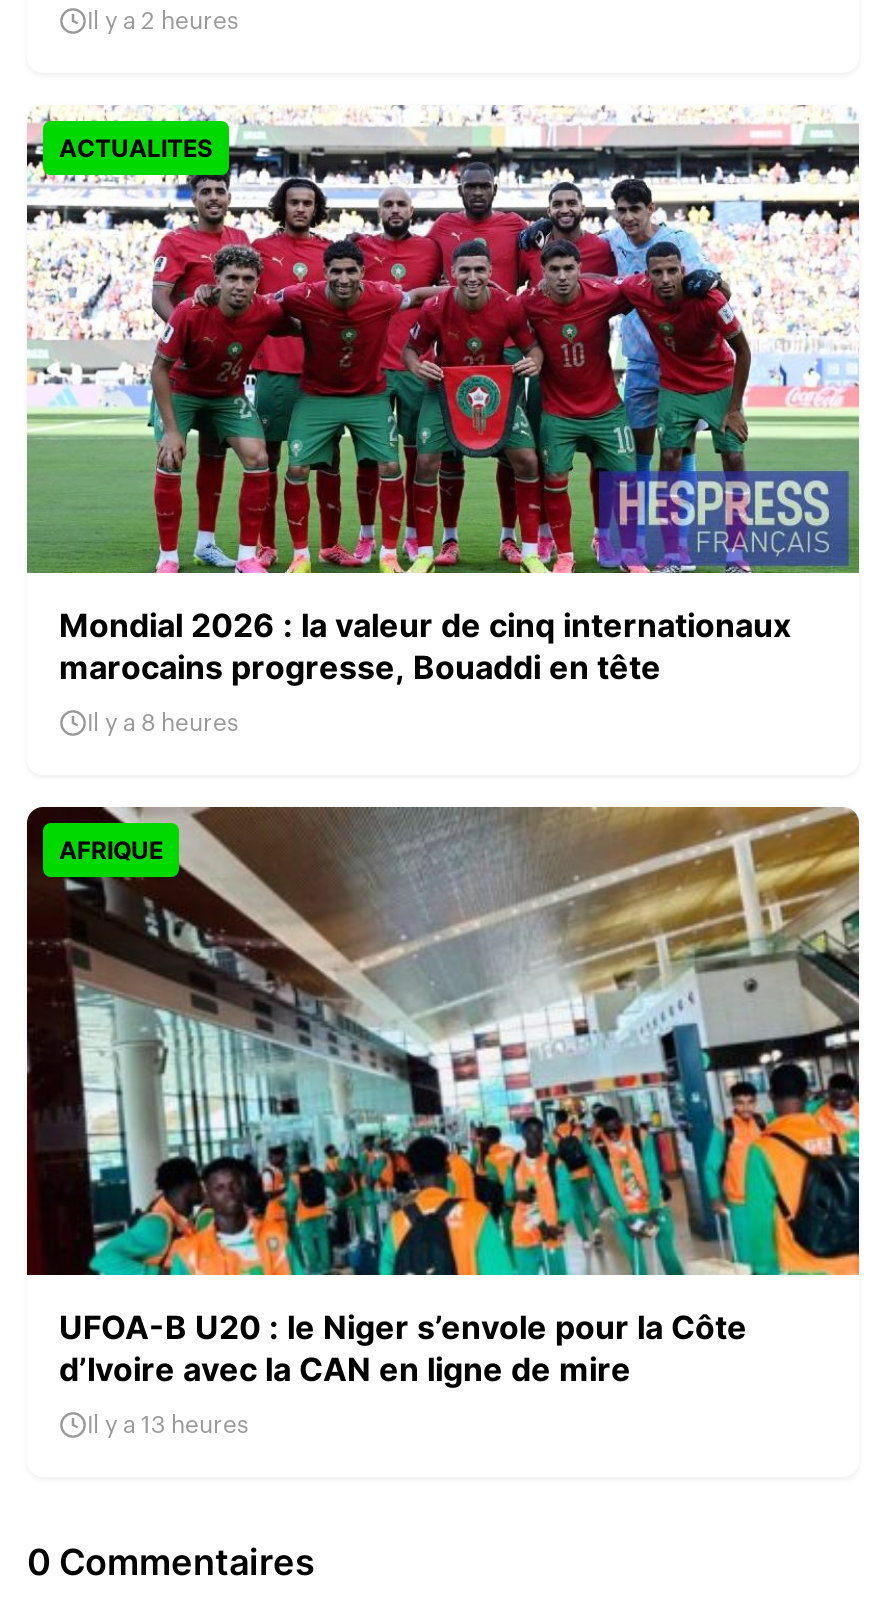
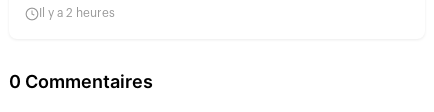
[25,104,861,576] [image] | ACTUALITES -> none
[59,605,791,735] Mondial 2026 : la valeur de cinq internationaux | marocains progresse, Bouaddi en tête | Il y a 8 heures -> none
[25,804,861,1278] [image] | AFRIQUE -> none
[59,1307,747,1437] UFOA-B U20 : le Niger s’envole pour la Côte | d’Ivoire avec la CAN en ligne de mire | Il y a 13 heures -> none

